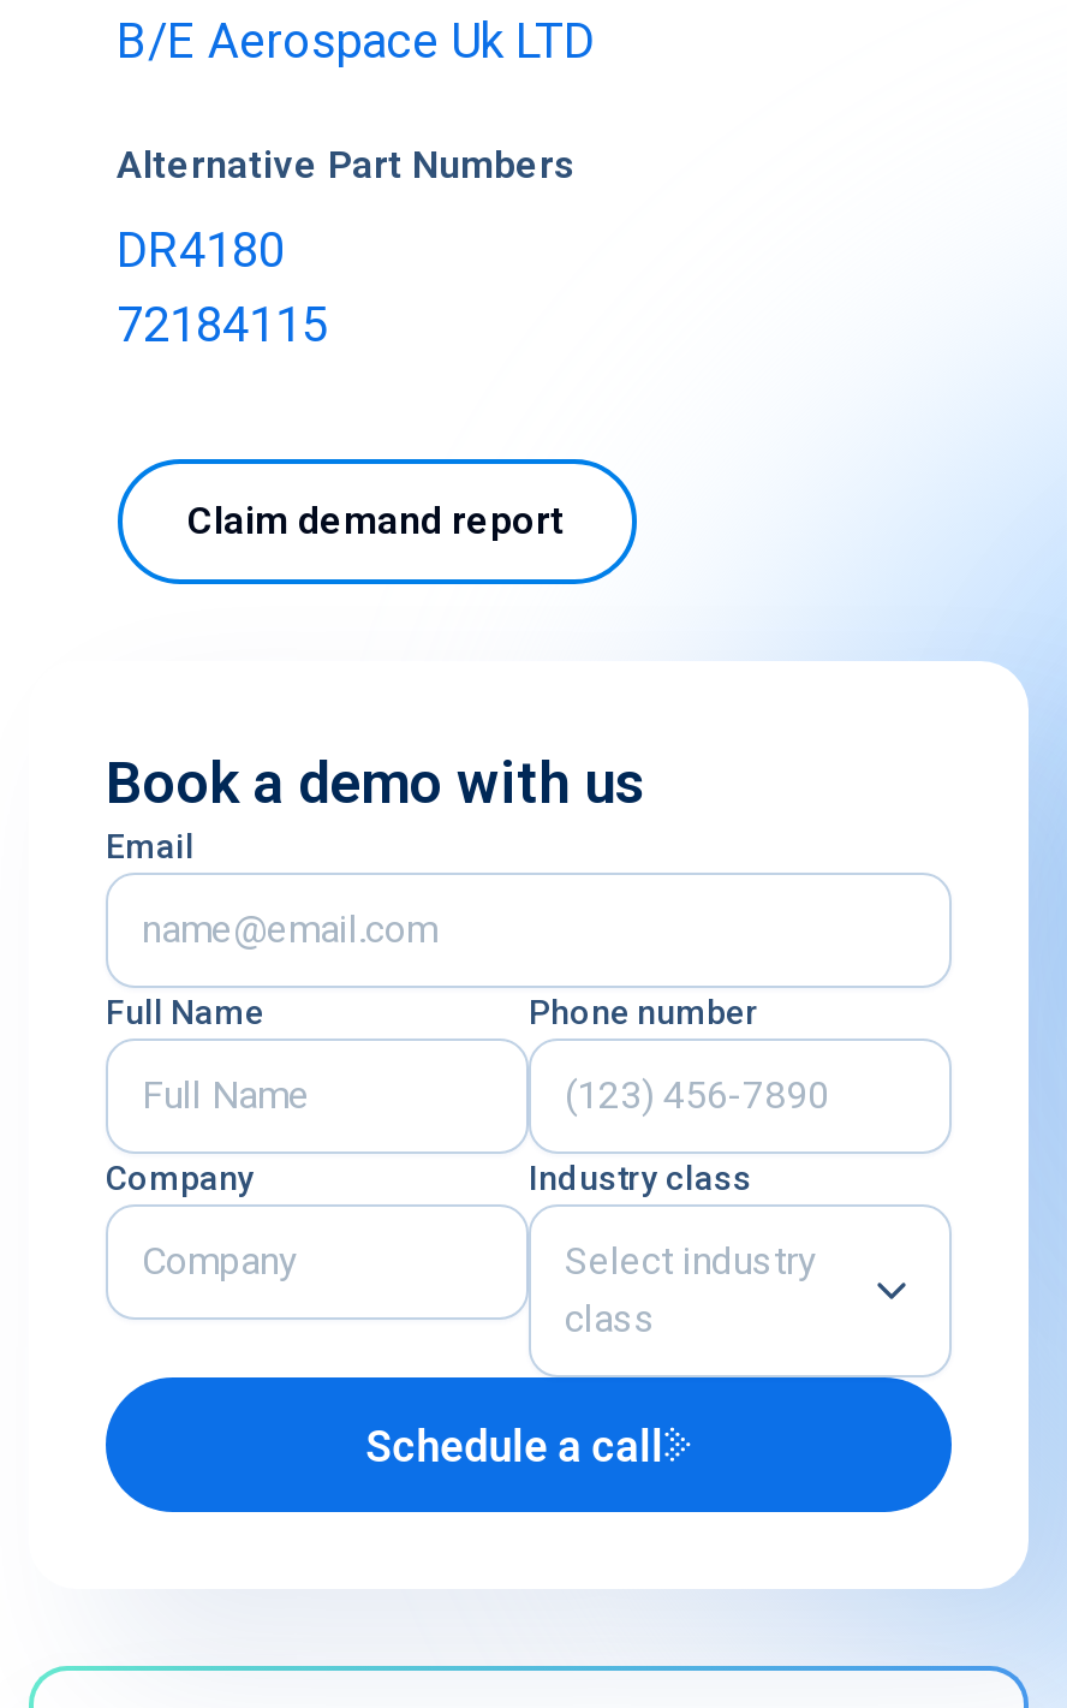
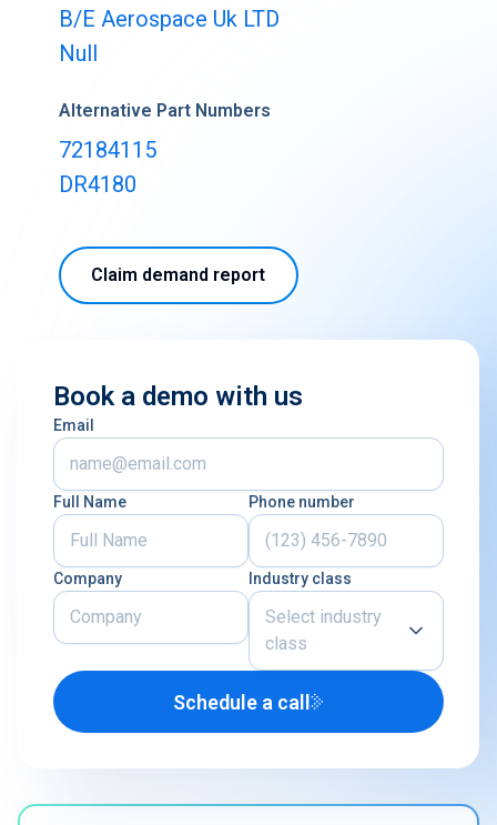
none -> [58,40,97,67] Null
[117,221,285,279] DR4180 -> none
none -> [58,171,136,198] DR4180

